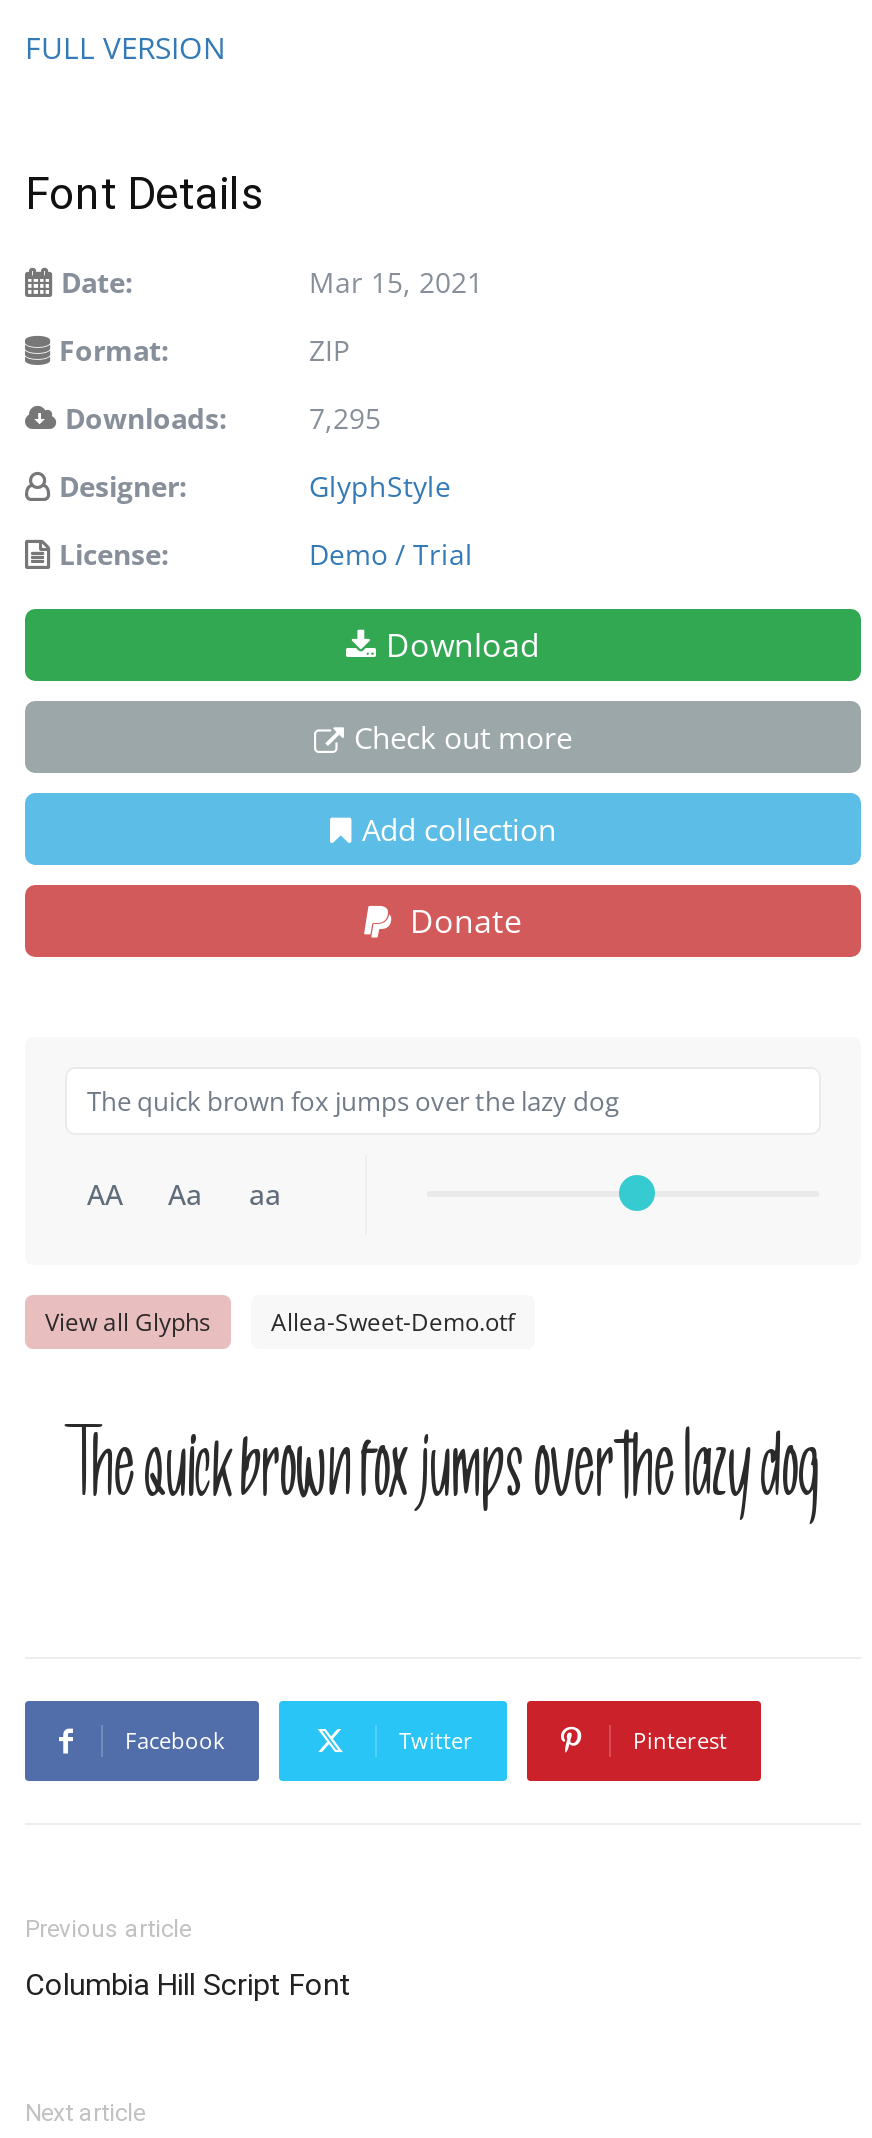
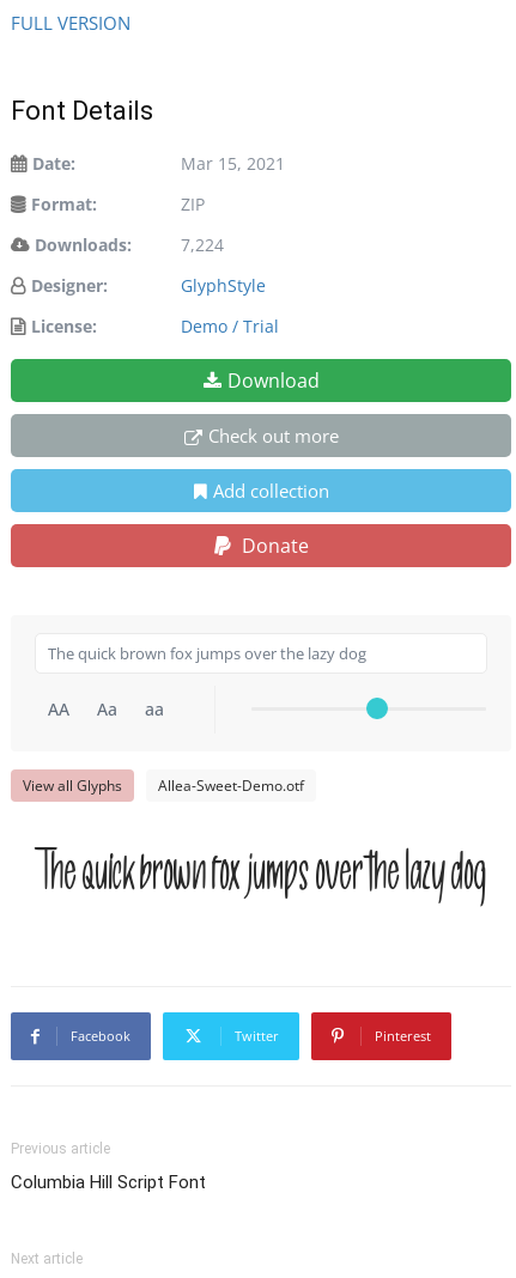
[309,400,381,438] 7,295 -> [181,234,224,256] 7,224

